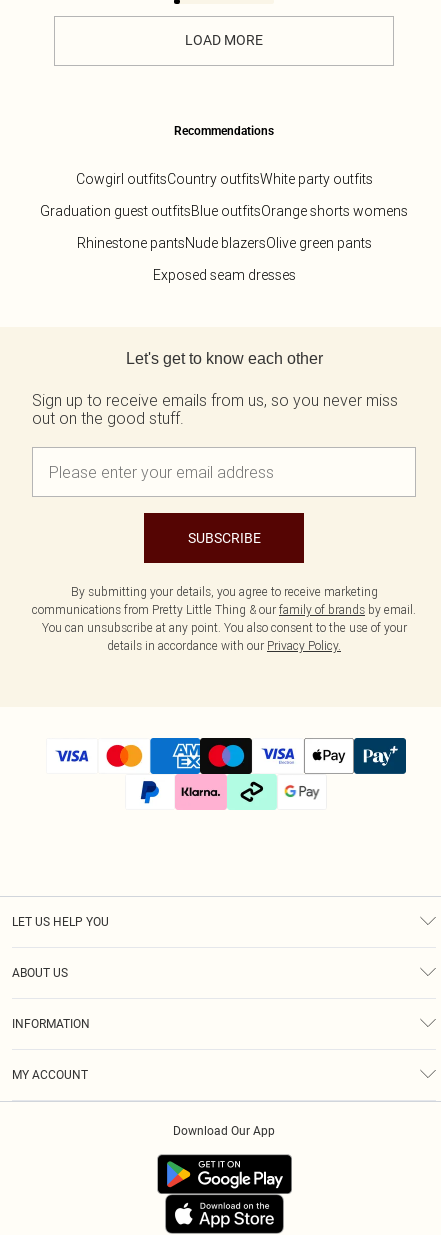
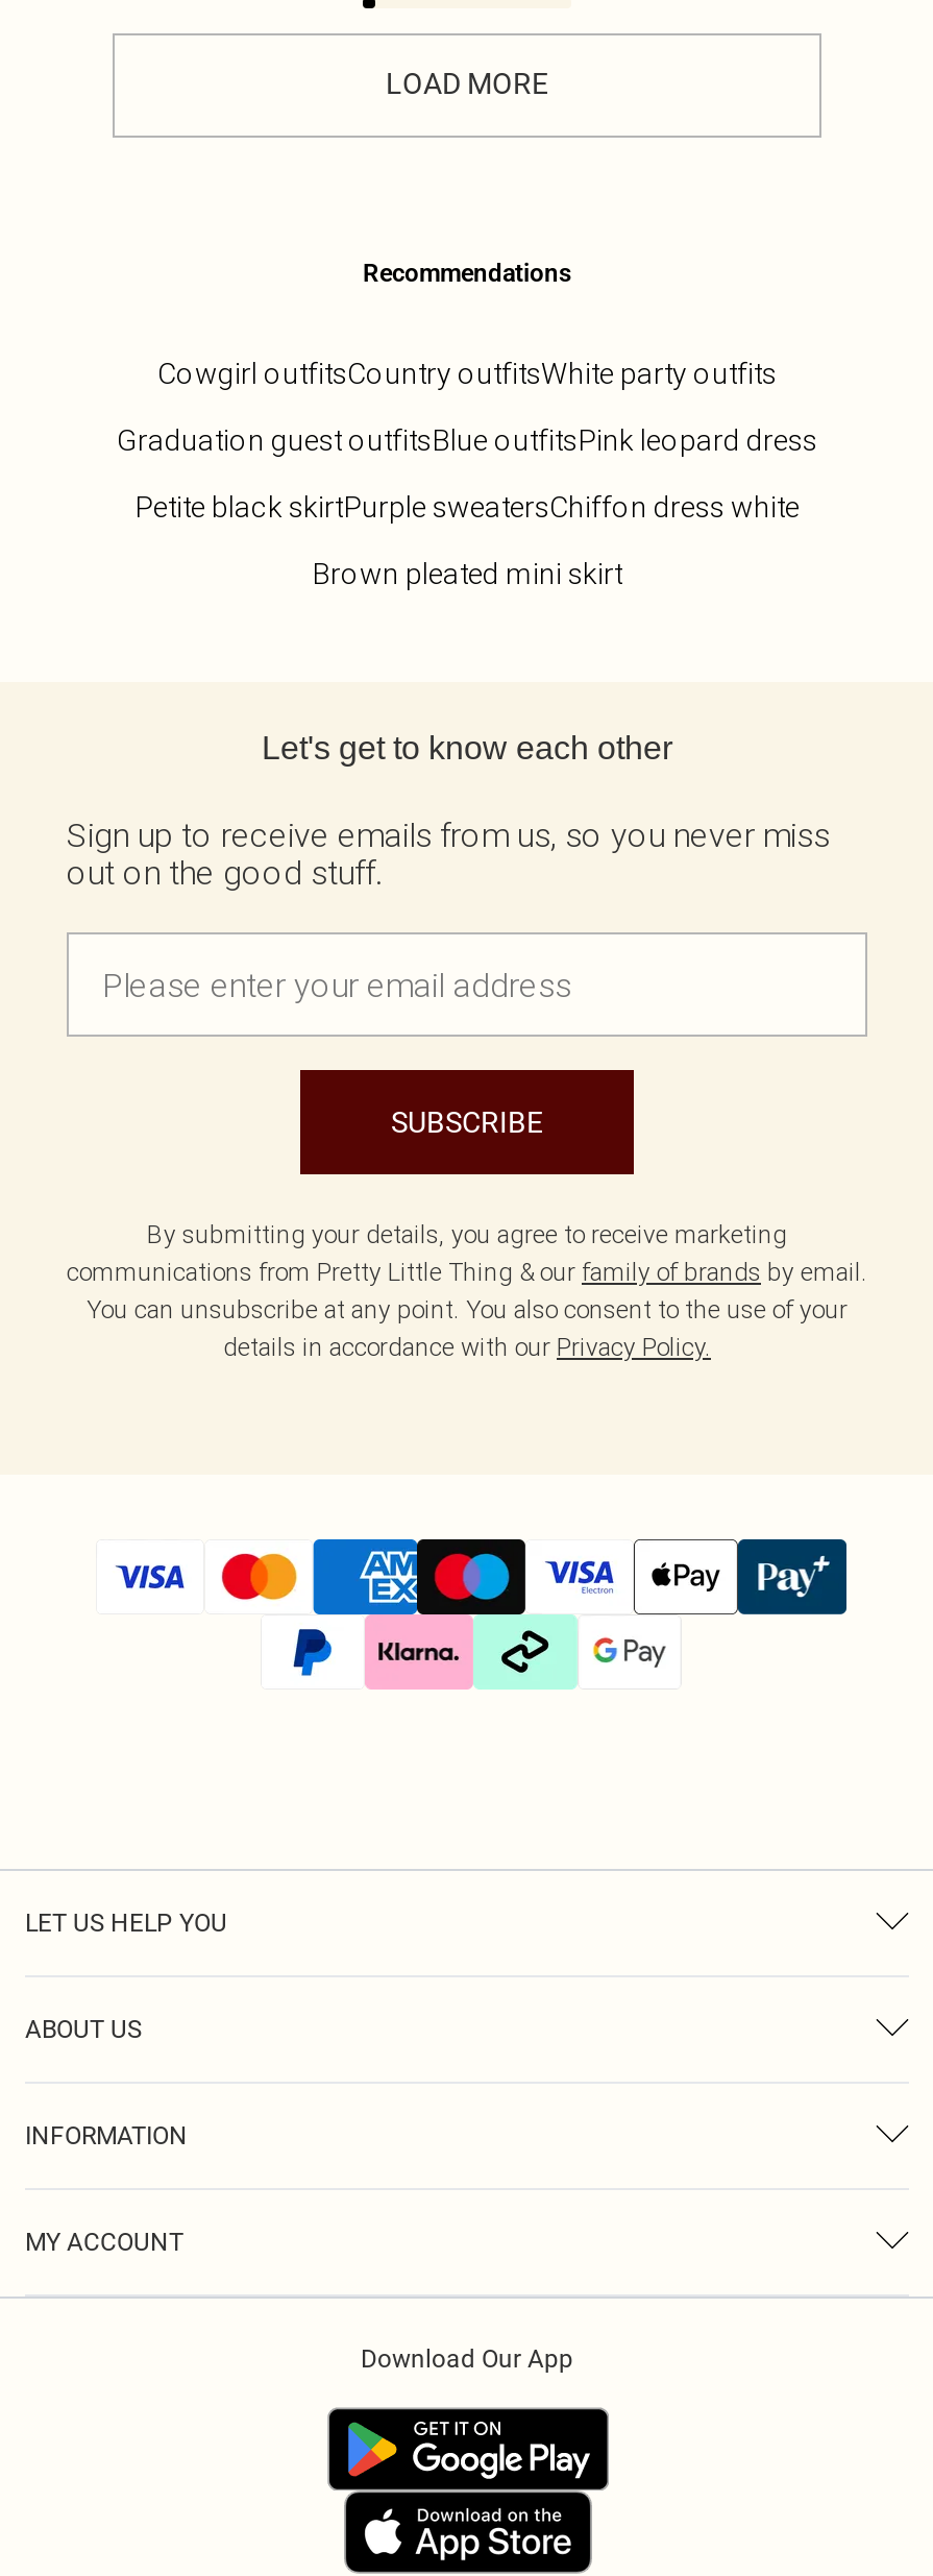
[40,202,408,220] Graduation guest outfitsBlue outfitsOrange shorts womens -> [117,421,817,459] Graduation guest outfitsBlue outfitsPink leopard dress
[76,234,371,252] Rhinestone pantsNude blazersOlive green pants -> [134,488,800,526] Petite black skirtPurple sweatersChiffon dress white
[152,266,295,284] Exposed seam dresses -> [312,555,622,592] Brown pleated mini skirt

